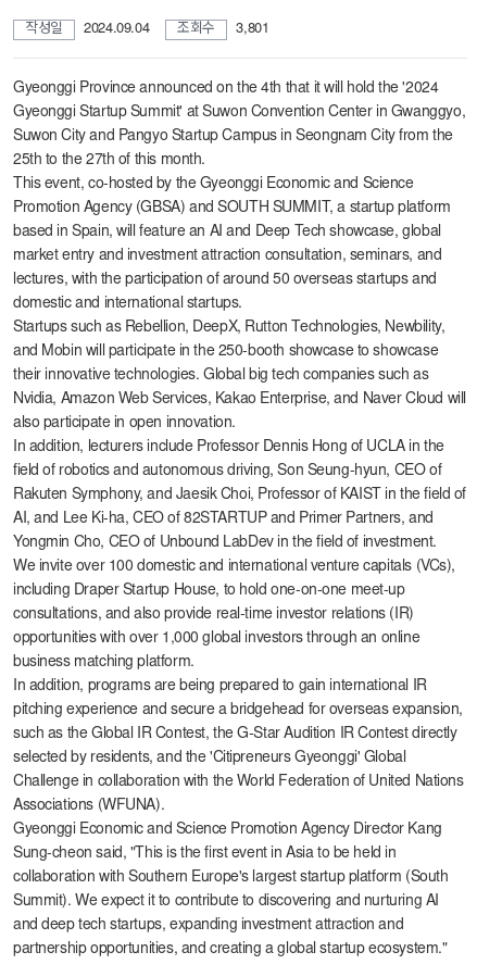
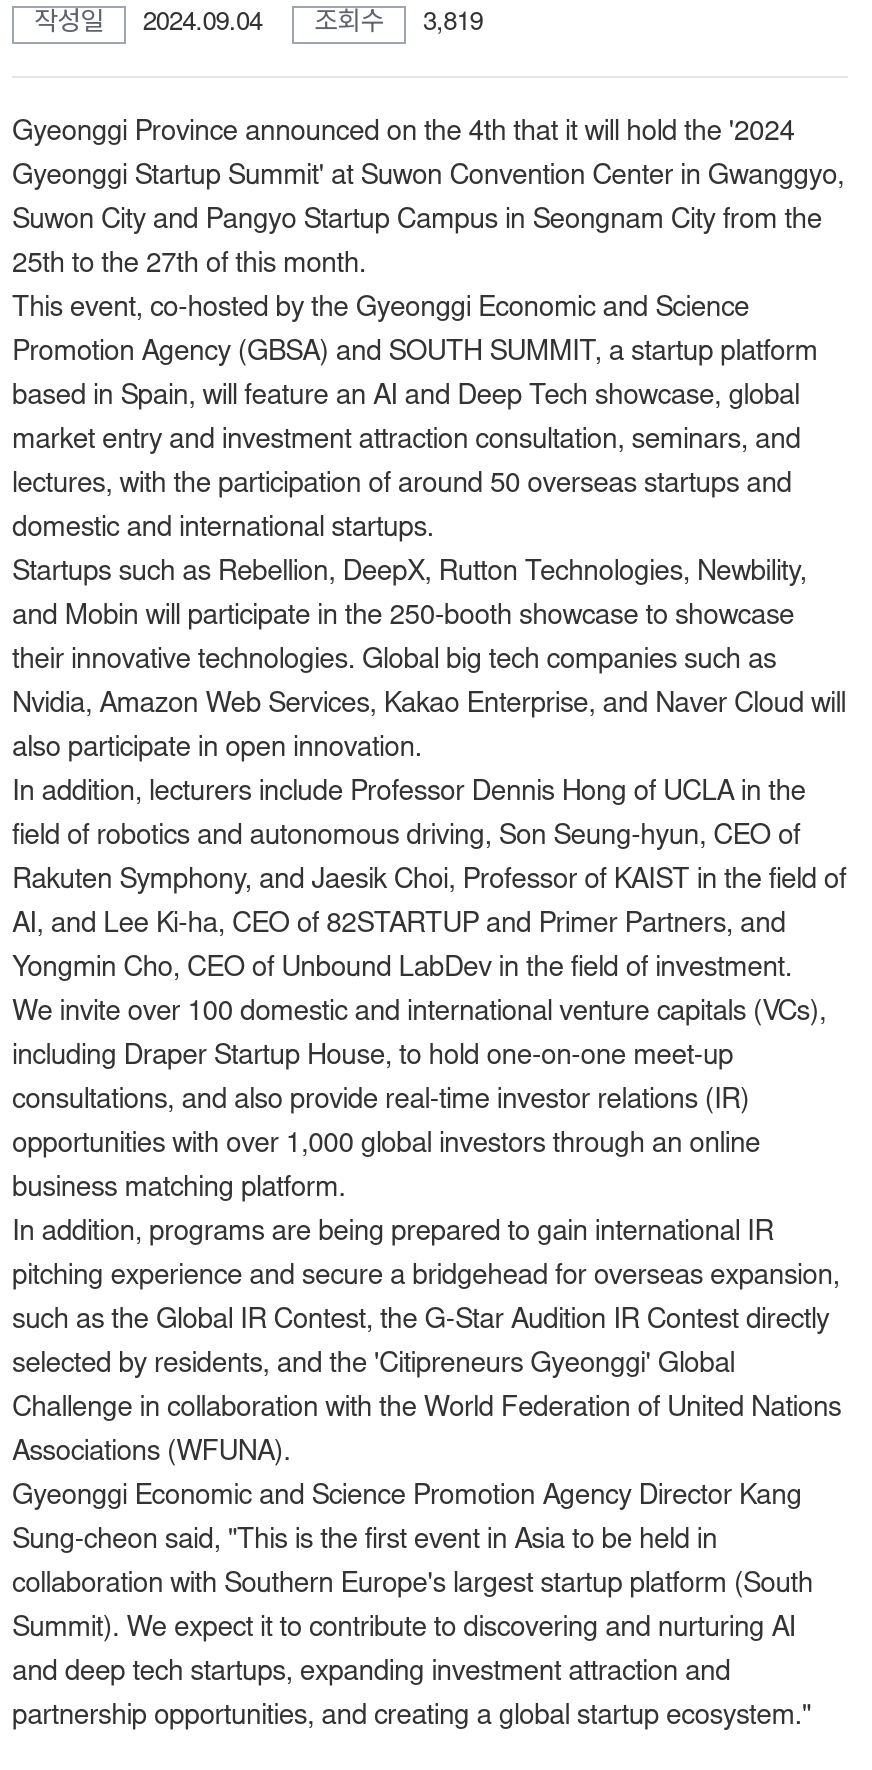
[25,23,269,37] 작성일 2024.09.04 조회수 3,801 -> [34,12,483,38] 작성일 2024.09.04 조회수 3,819

